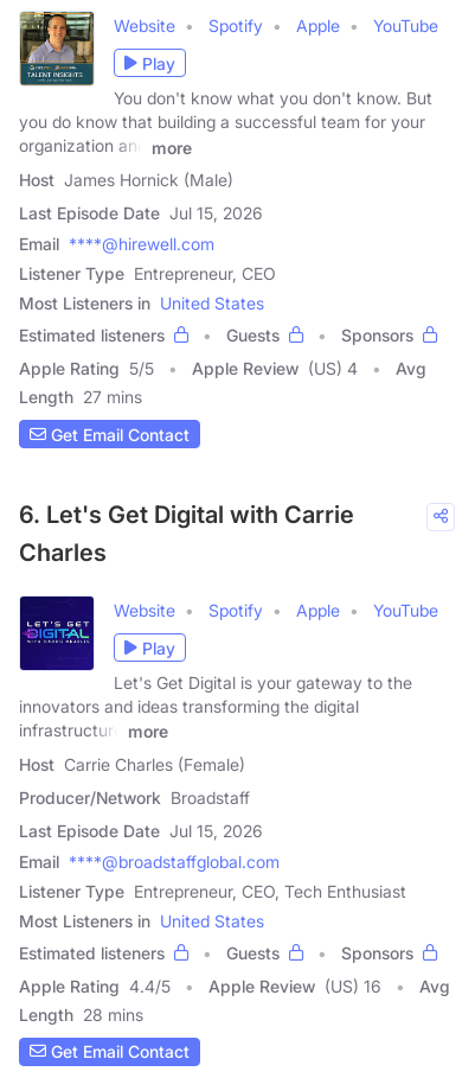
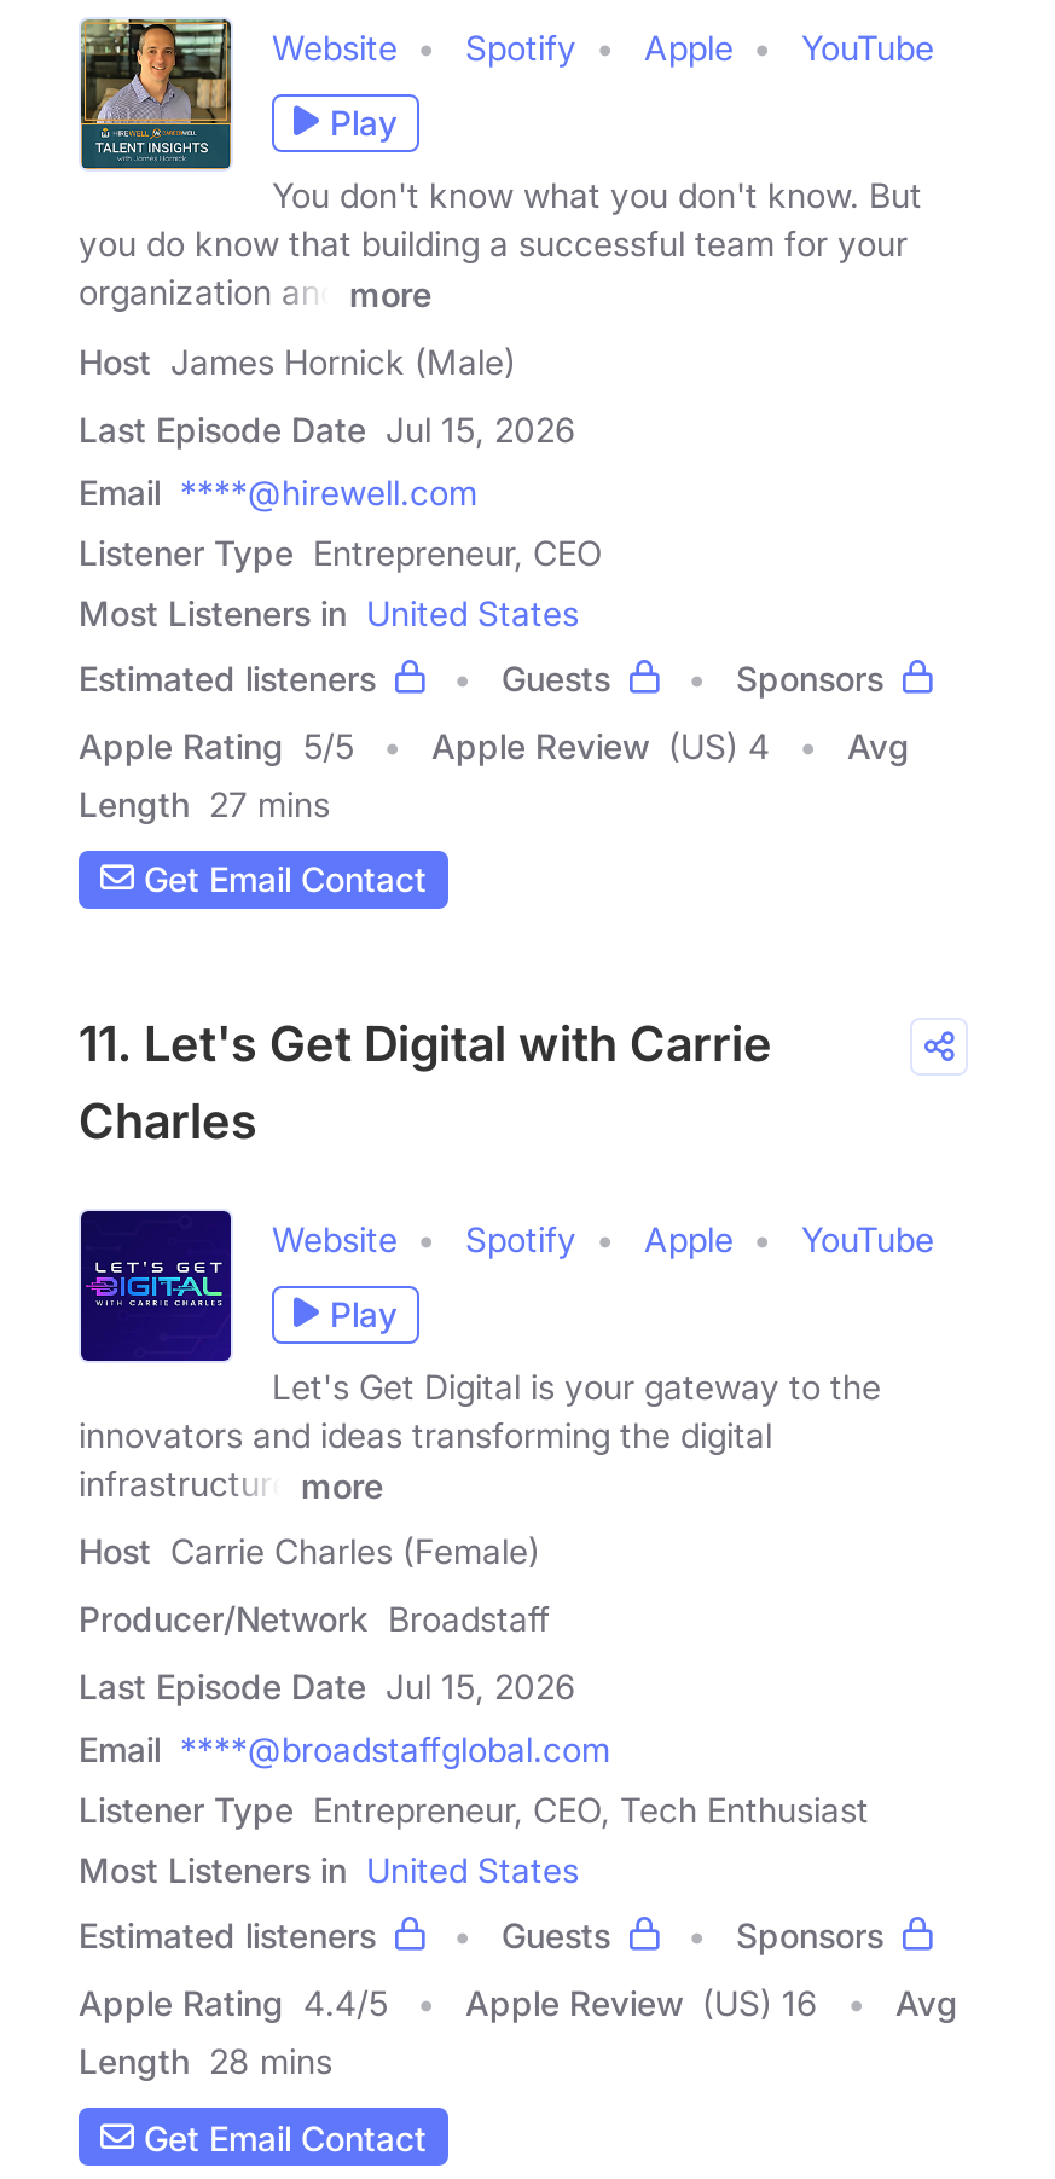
[19,500,354,529] 6. Let's Get Digital with Carrie -> [79,1014,772,1072] 11. Let's Get Digital with Carrie

